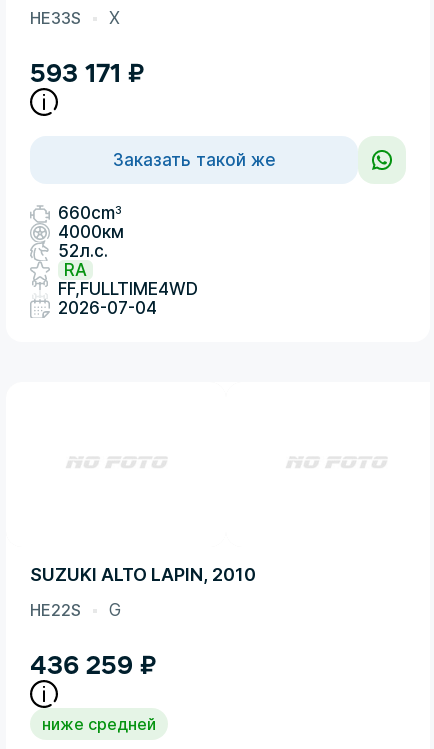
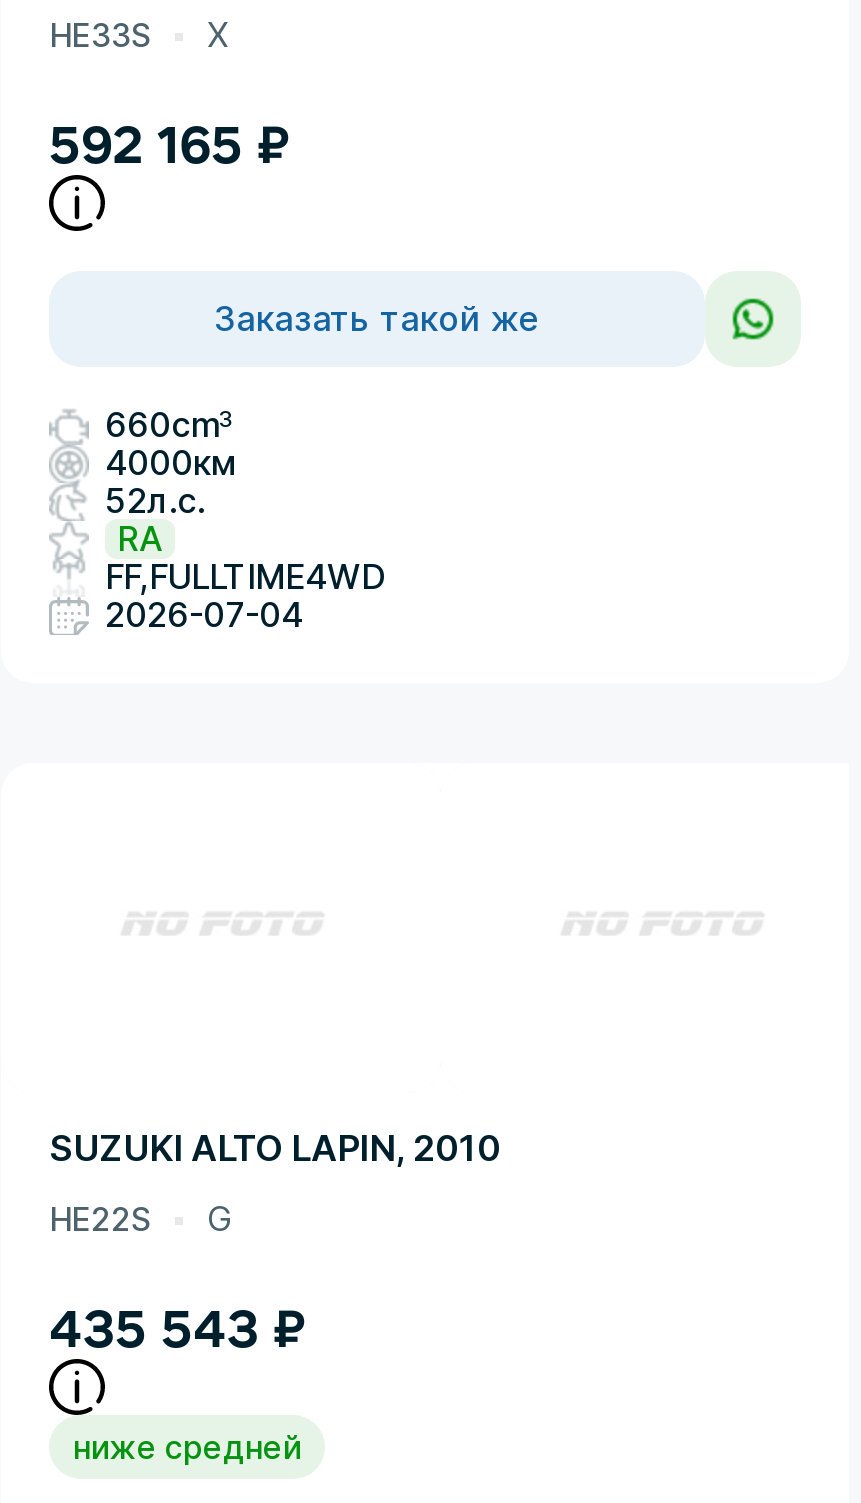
[30,56,145,87] 593 171 ₽ -> [49,111,291,173] 592 165 ₽
[30,648,157,679] 436 259 ₽ -> [49,1295,307,1357] 435 543 ₽

